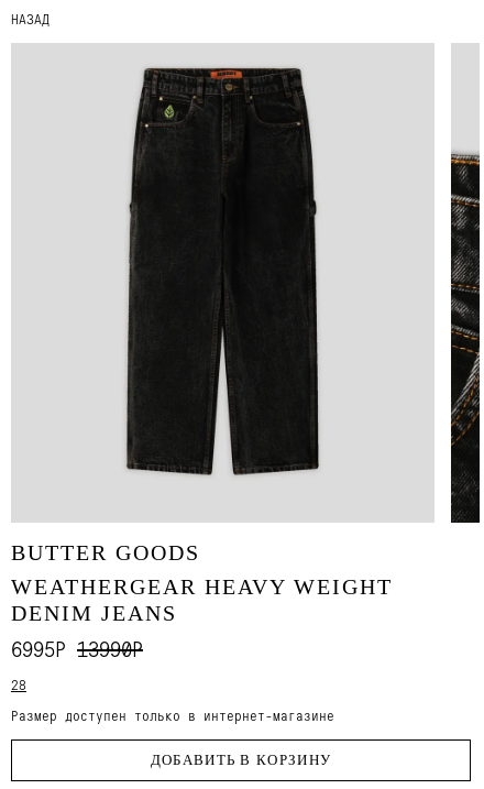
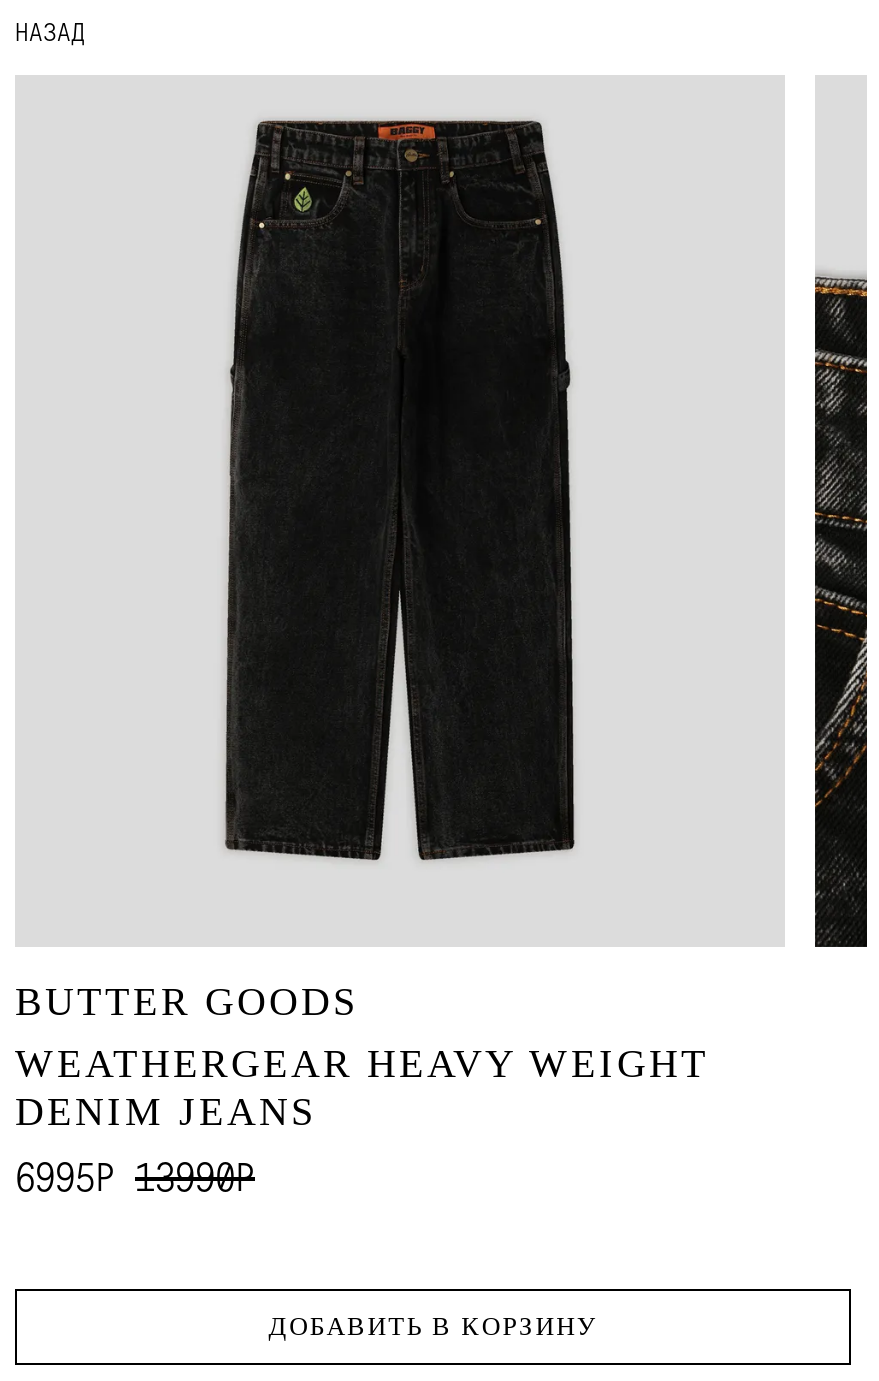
[11,676,334,724] 28 | Размер доступен только в интернет-магазине -> none

